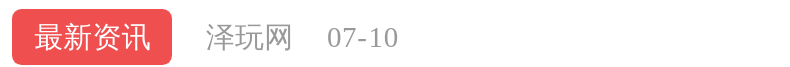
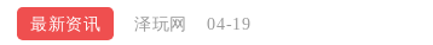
[34,20,399,53] 最新资讯 泽玩网 07-10 -> [30,14,251,33] 最新资讯 泽玩网 04-19

